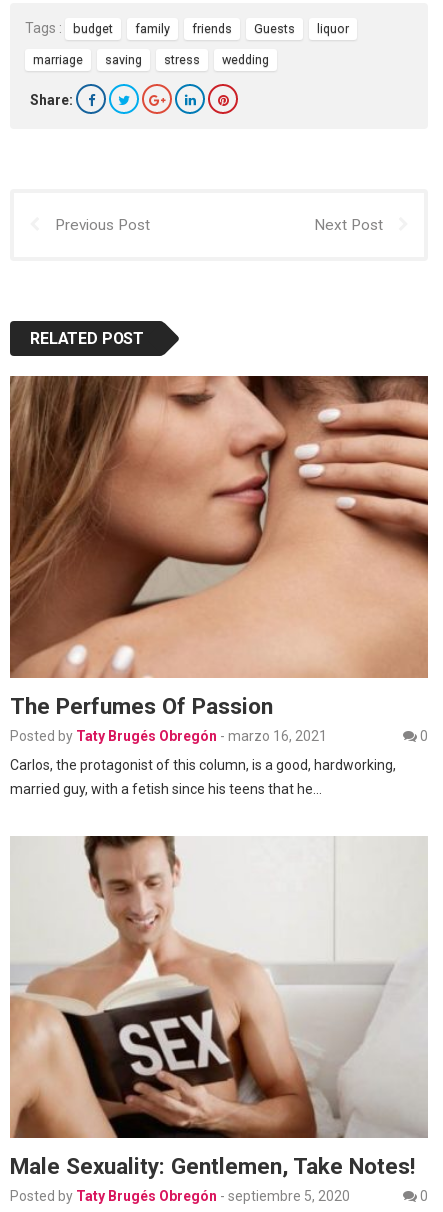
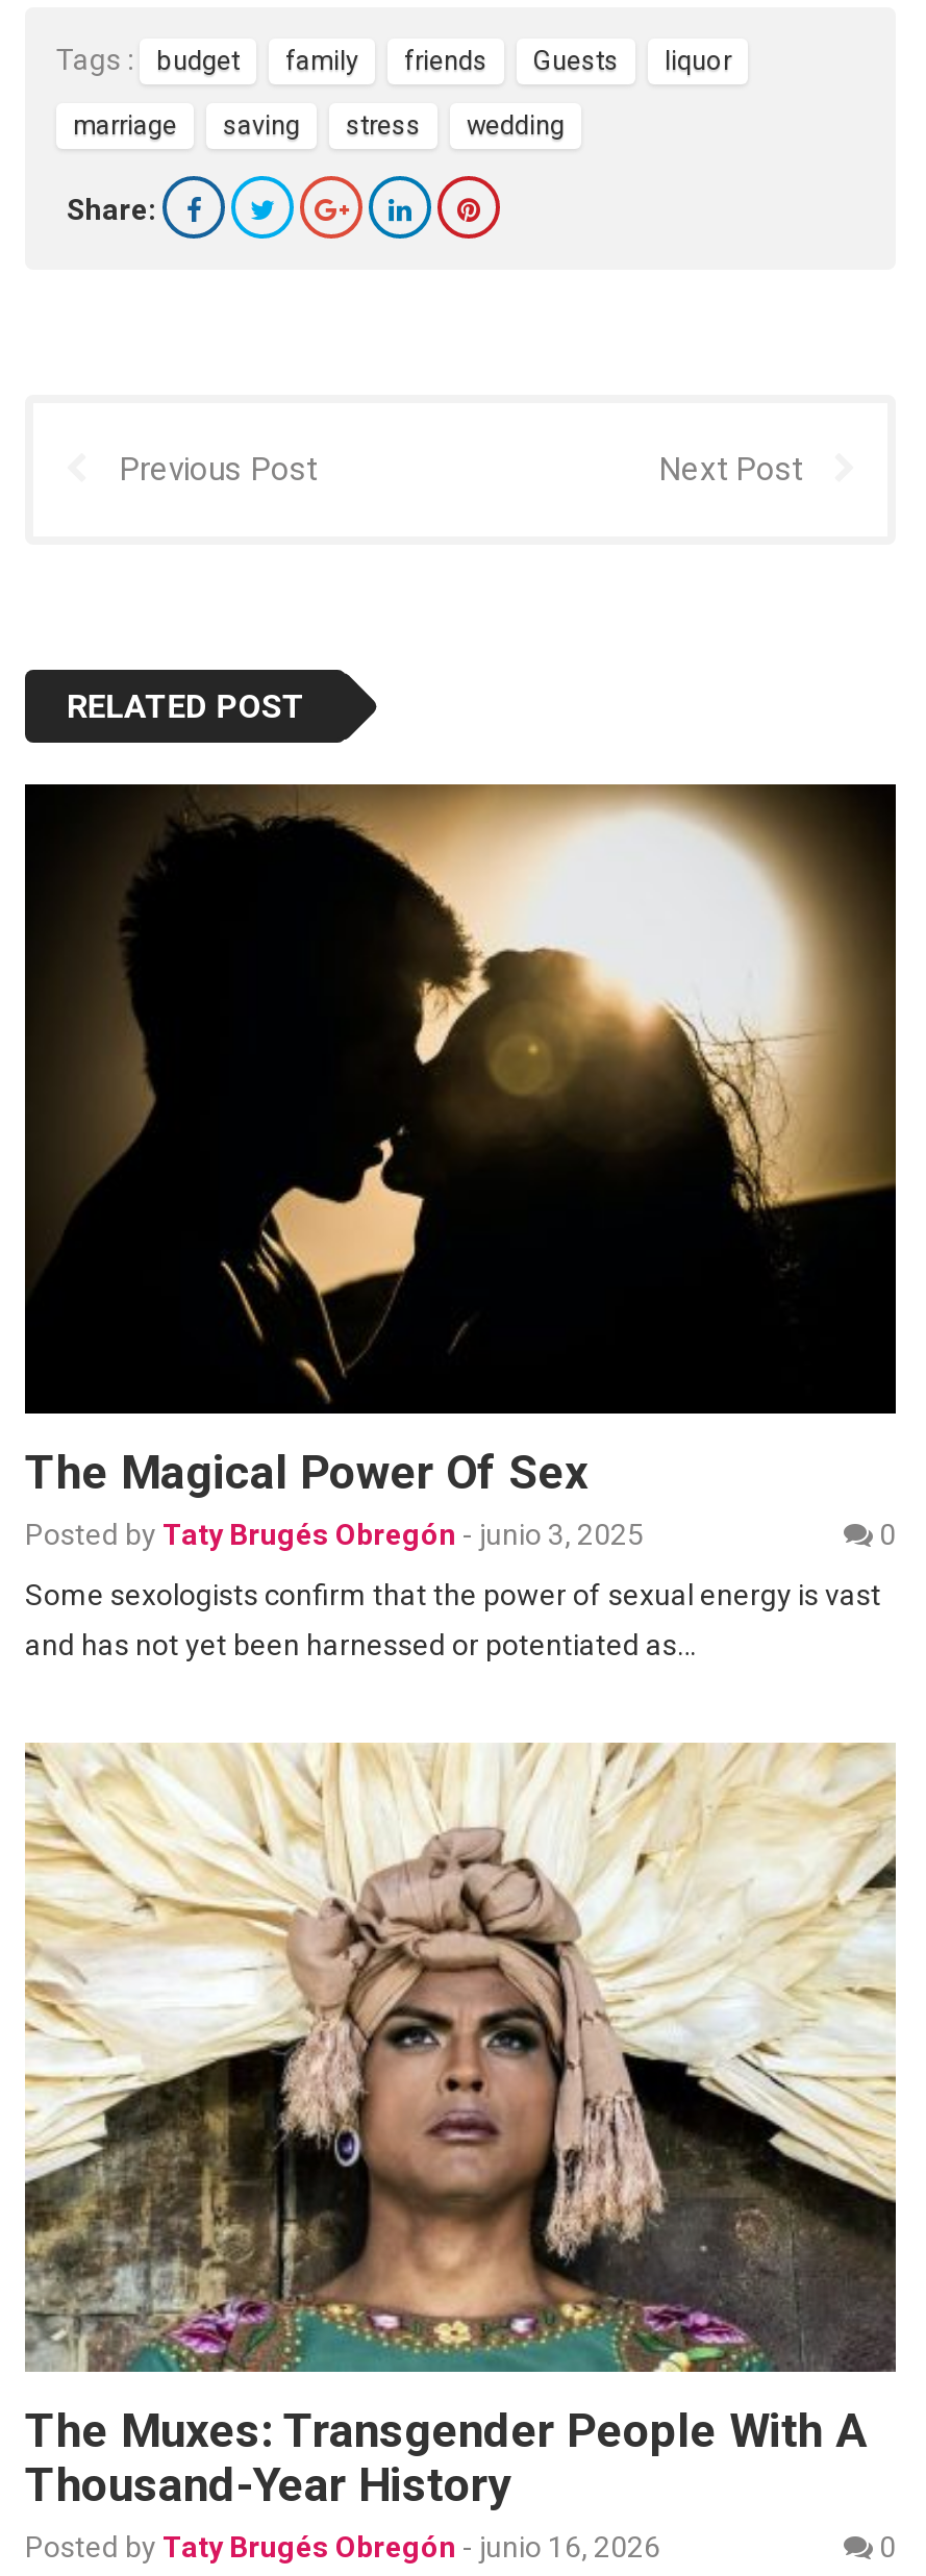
[9,375,429,744] [image] | The Perfumes Of Passion | Posted by Taty Brugés Obregón - marzo 16, 2021 -> [23,782,898,1551] [image] | The Magical Power Of Sex | Posted by Taty Brugés Obregón - junio 3, 2025
[10,757,396,773] Carlos, the protagonist of this column, is a good, hardworking, -> [25,1578,881,1611] Some sexologists confirm that the power of sexual energy is vast
[10,781,322,797] married guy, with a fetish since his teens that he… -> [25,1628,696,1661] and has not yet been harnessed or potentiated as…
[10,835,427,1204] [image] | Male Sexuality: Gentlemen, Take Notes! | Posted by Taty Brugés Obregón - septiembre 5, 2020 -> [23,1743,898,2563] [image] | The Muxes: Transgender People With A | Thousand-Year History | Posted by Taty Brugés Obregón - junio 16, 2026

